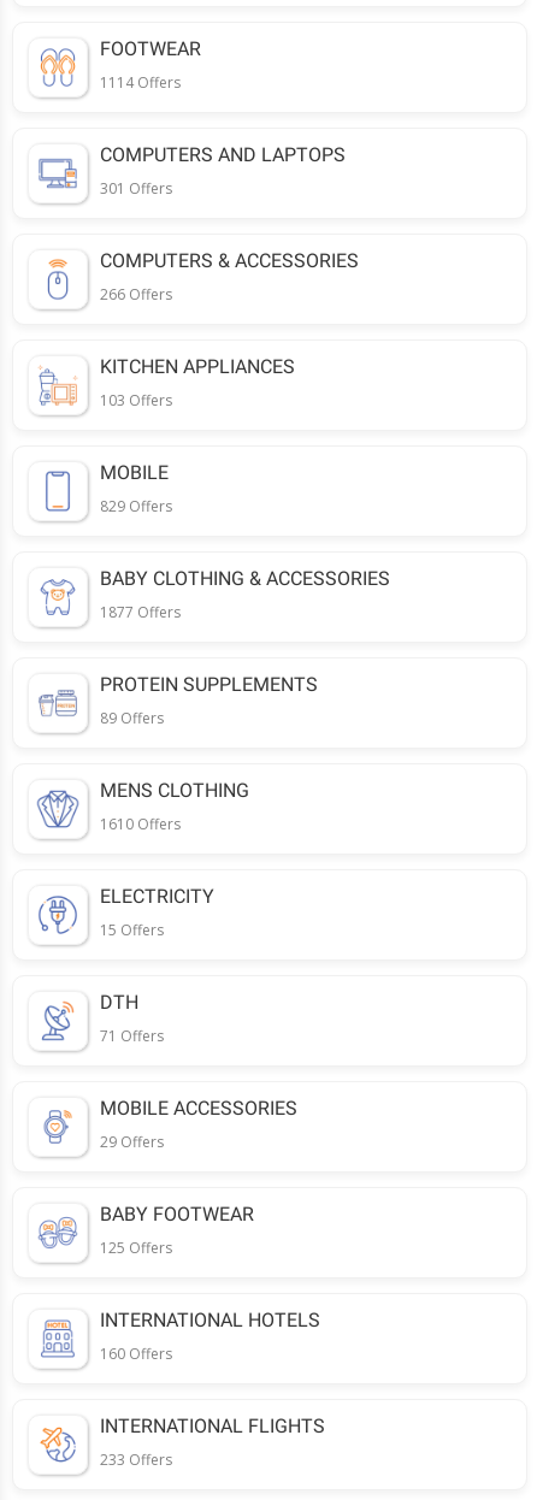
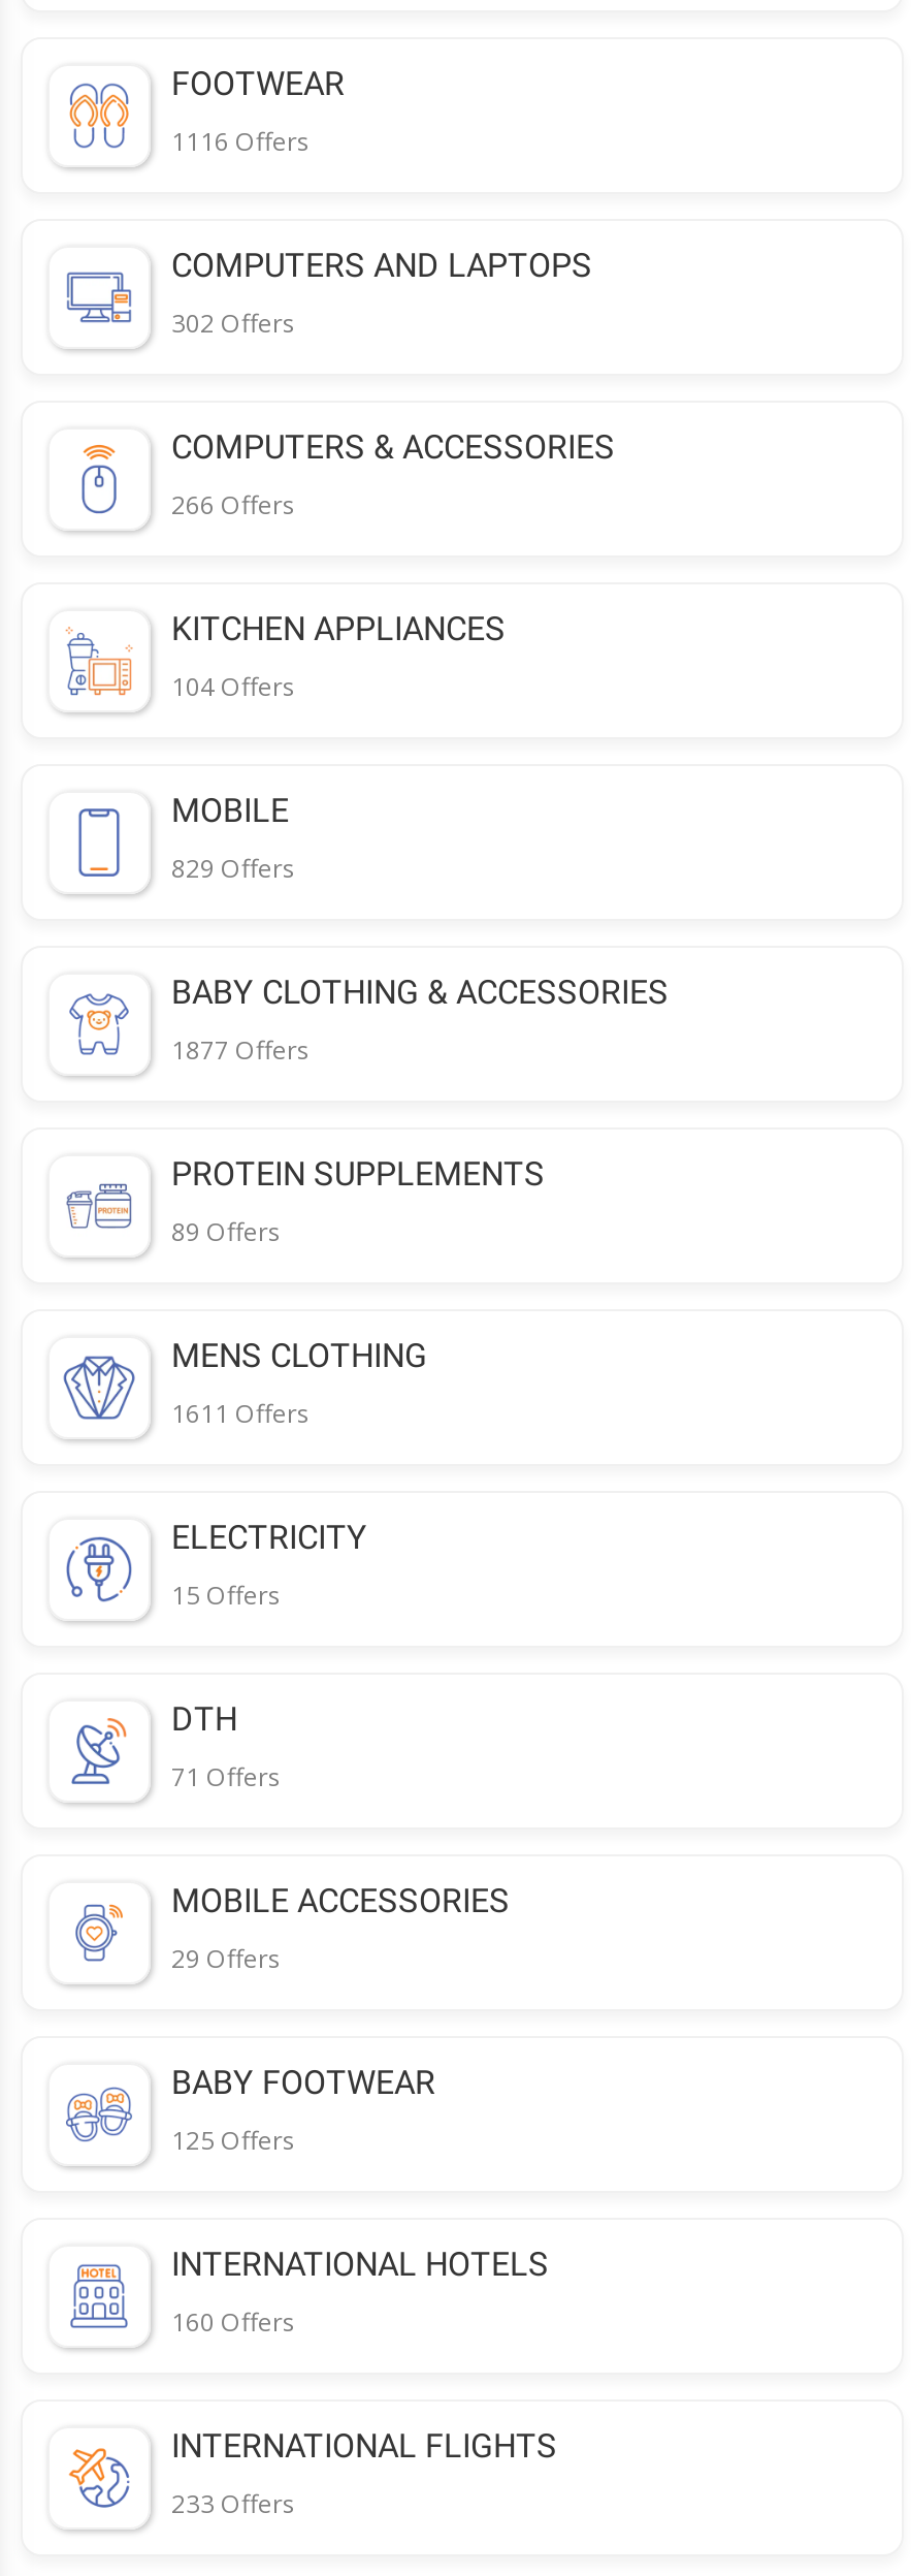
[100,72,181,93] 1114 Offers -> [171,124,310,159] 1116 Offers
[100,178,172,199] 301 Offers -> [171,306,295,341] 302 Offers
[100,390,172,411] 103 Offers -> [171,669,295,704] 104 Offers
[100,814,181,834] 1610 Offers -> [171,1396,310,1431] 1611 Offers

